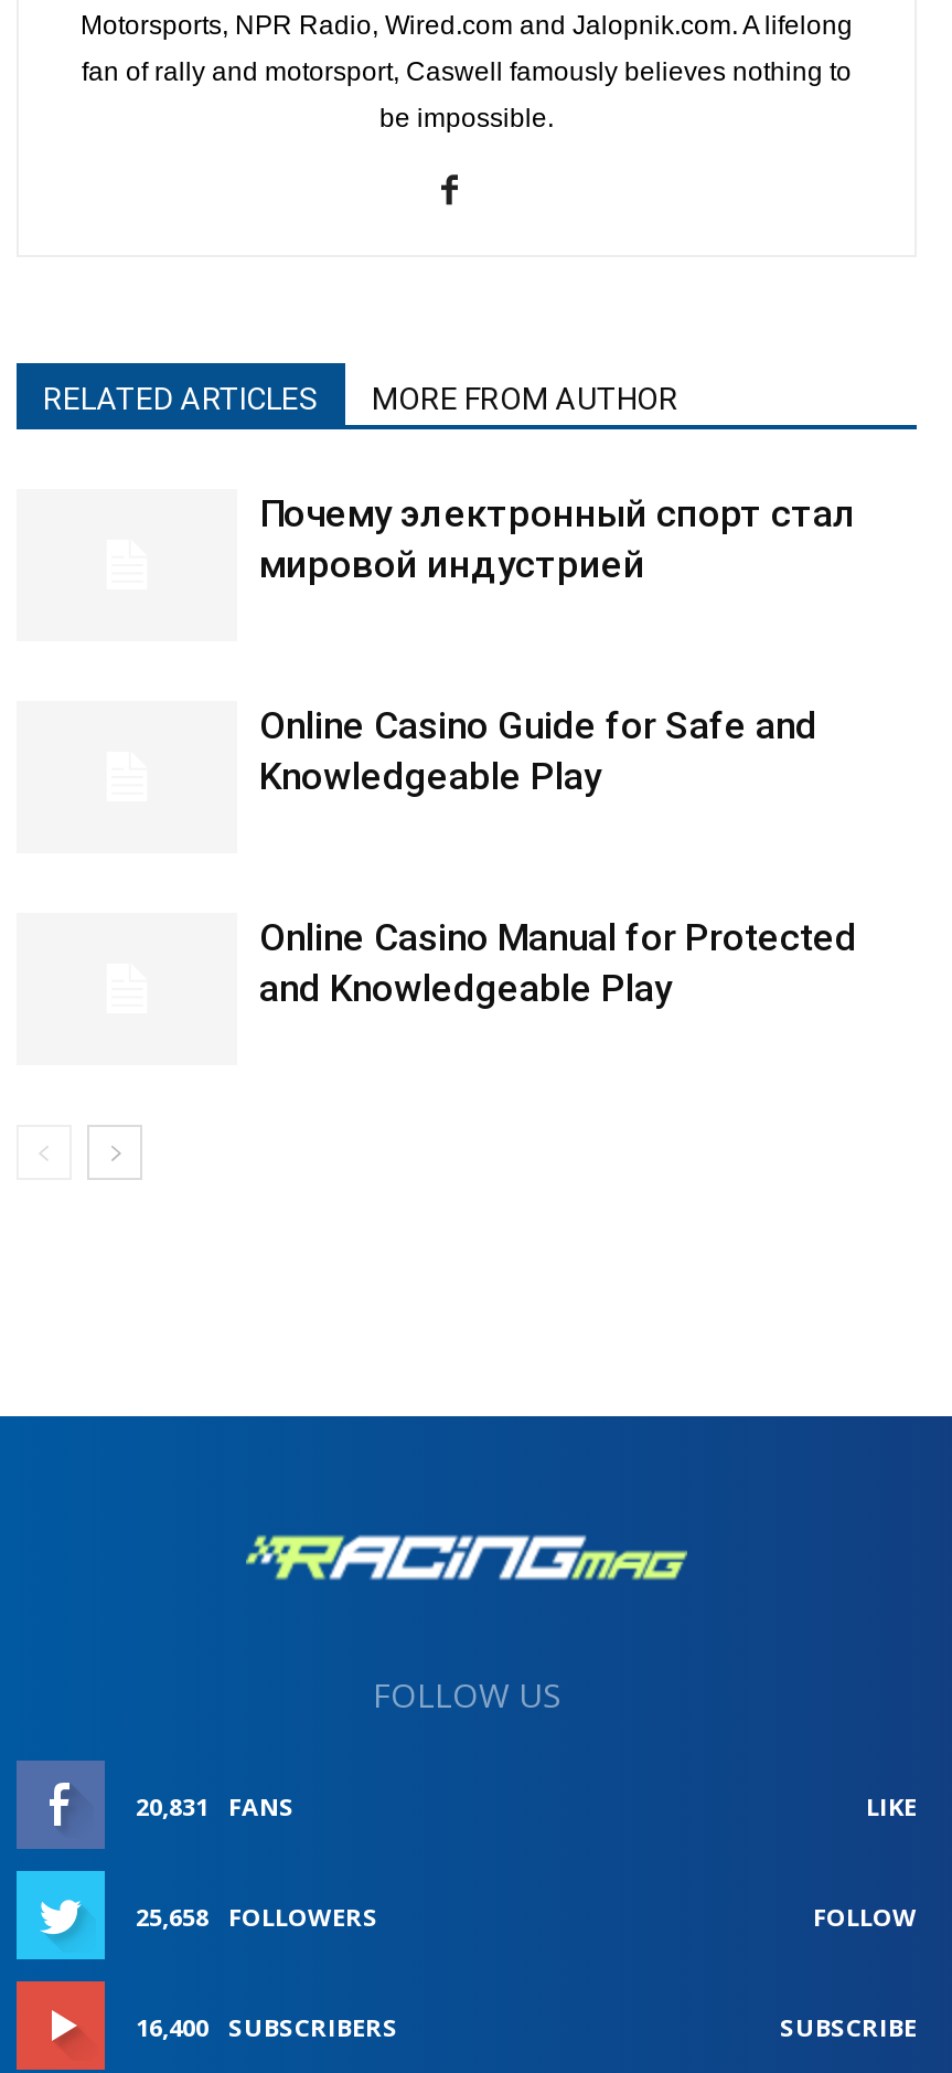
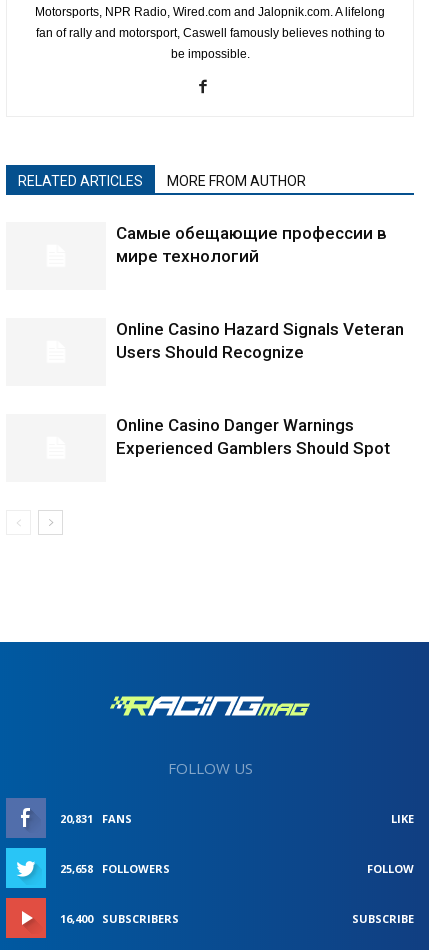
[259,490,857,585] Почему электронный спорт стал | мировой индустрией -> [116,223,387,266] Самые обещающие профессии в | мире технологий
[259,702,817,797] Online Casino Guide for Safe and | Knowledgeable Play -> [116,319,404,362] Online Casino Hazard Signals Veteran | Users Should Recognize
[259,914,857,1009] Online Casino Manual for Protected | and Knowledgeable Play -> [116,415,390,458] Online Casino Danger Warnings | Experienced Gamblers Should Spot

